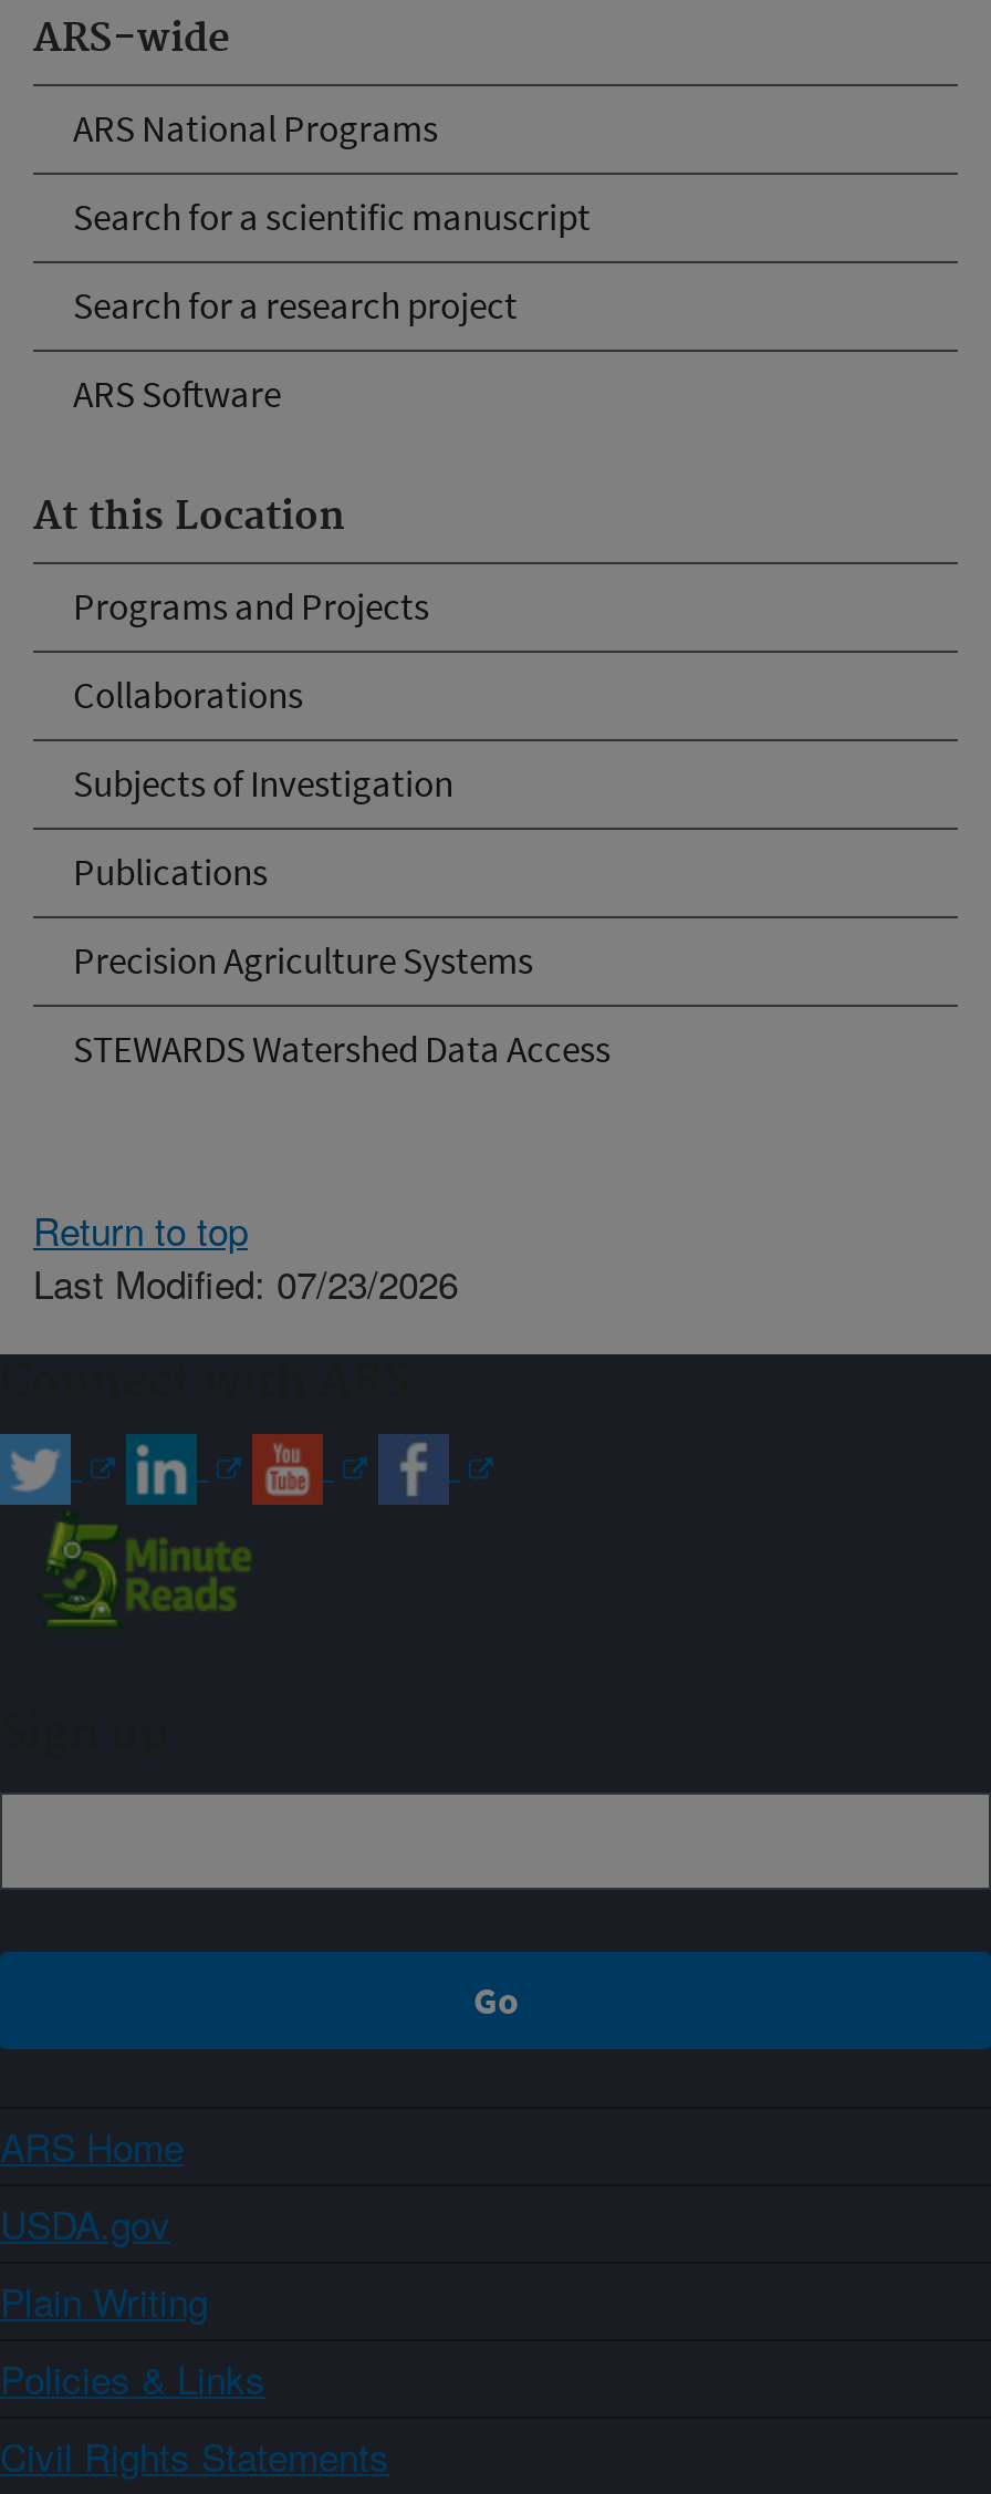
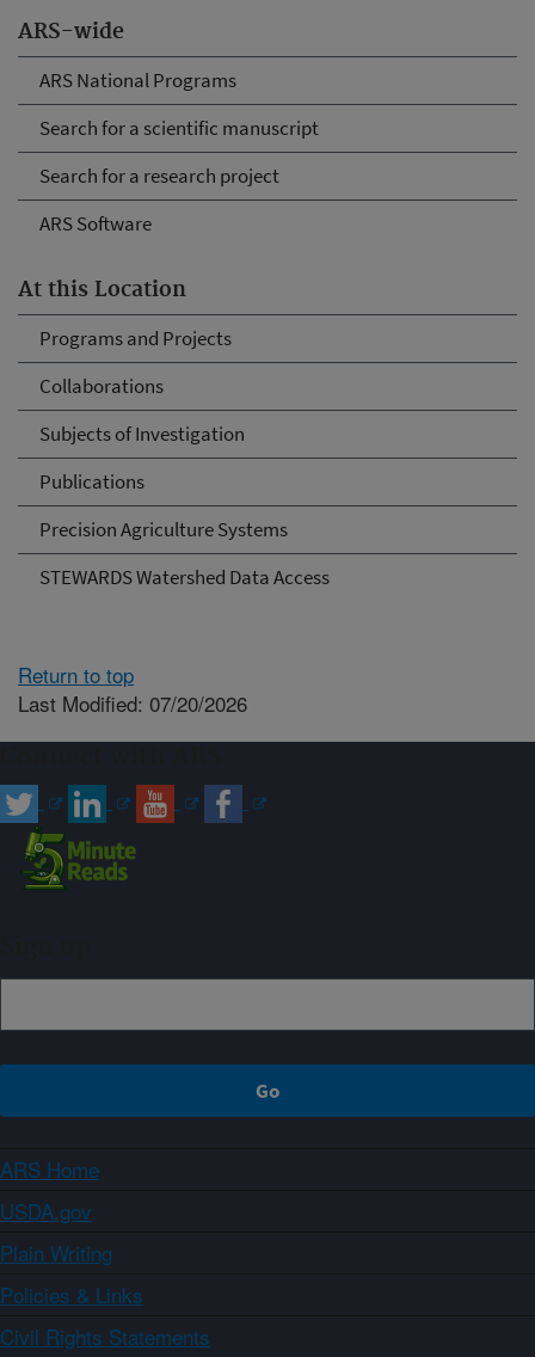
[33,1254,458,1309] Last Modified: 07/23/2026 -> [18,687,247,717] Last Modified: 07/20/2026

